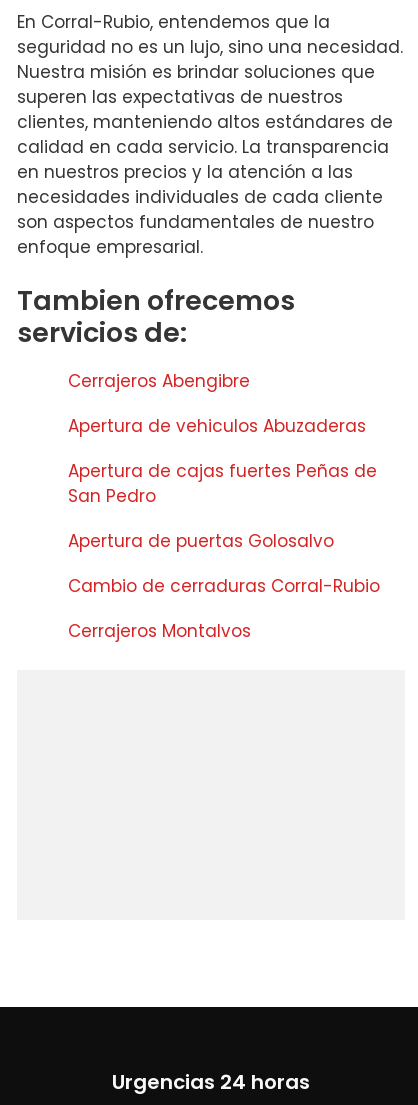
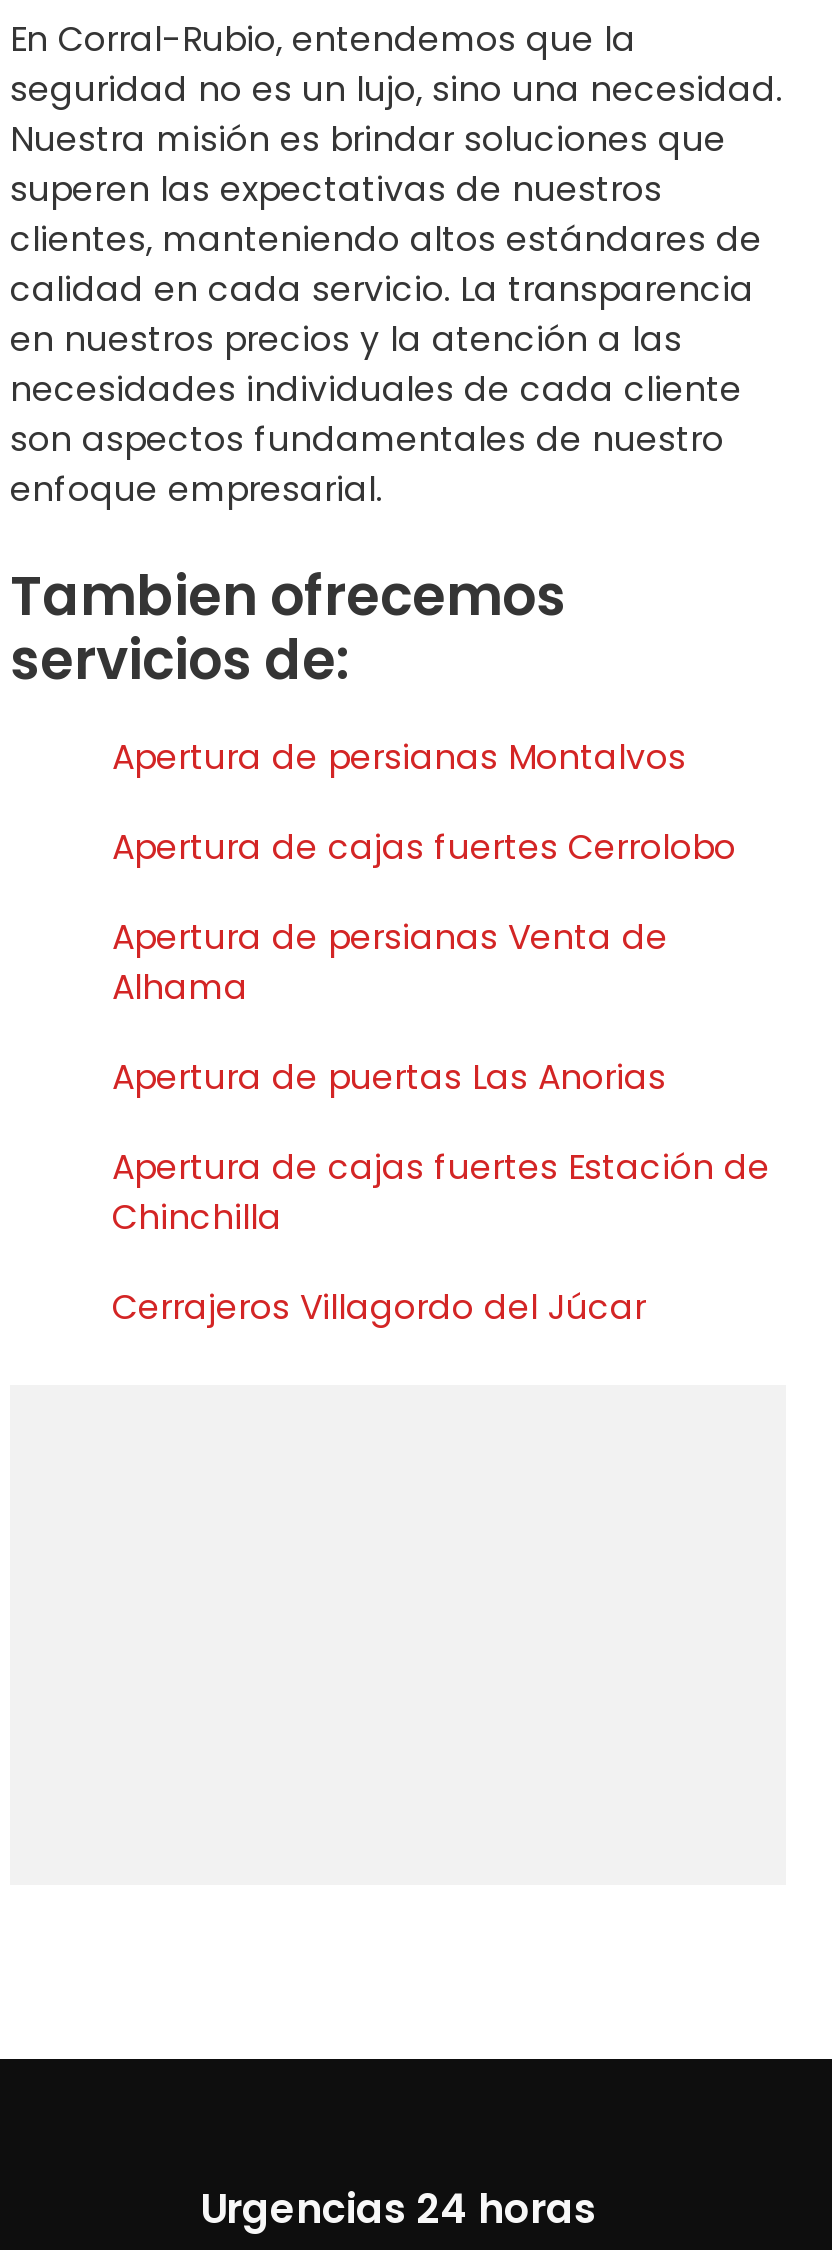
[68,369,250,393] Cerrajeros Abengibre -> [112,733,686,781] Apertura de persianas Montalvos
[68,414,366,438] Apertura de vehiculos Abuzaderas -> [112,823,736,871] Apertura de cajas fuertes Cerrolobo
[68,459,377,508] Apertura de cajas fuertes Peñas de | San Pedro -> [112,913,668,1011] Apertura de persianas Venta de | Alhama
[68,529,334,553] Apertura de puertas Golosalvo -> [112,1053,666,1101] Apertura de puertas Las Anorias
[68,574,380,598] Cambio de cerraduras Corral-Rubio -> [112,1143,770,1241] Apertura de cajas fuertes Estación de | Chinchilla
[68,619,251,643] Cerrajeros Montalvos -> [112,1283,646,1331] Cerrajeros Villagordo del Júcar

